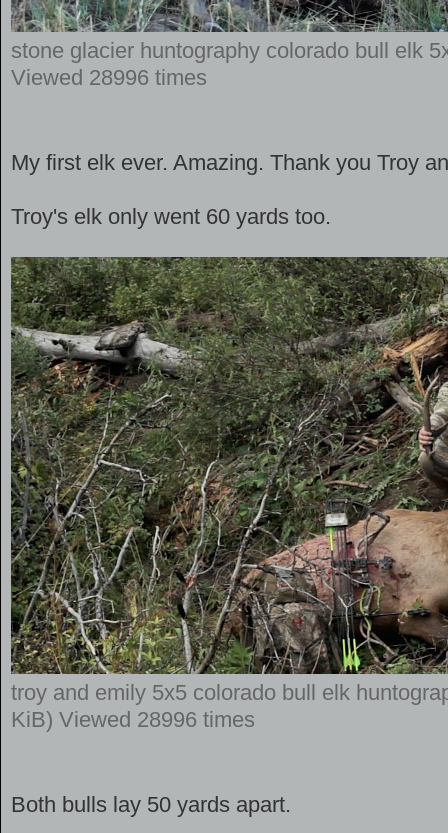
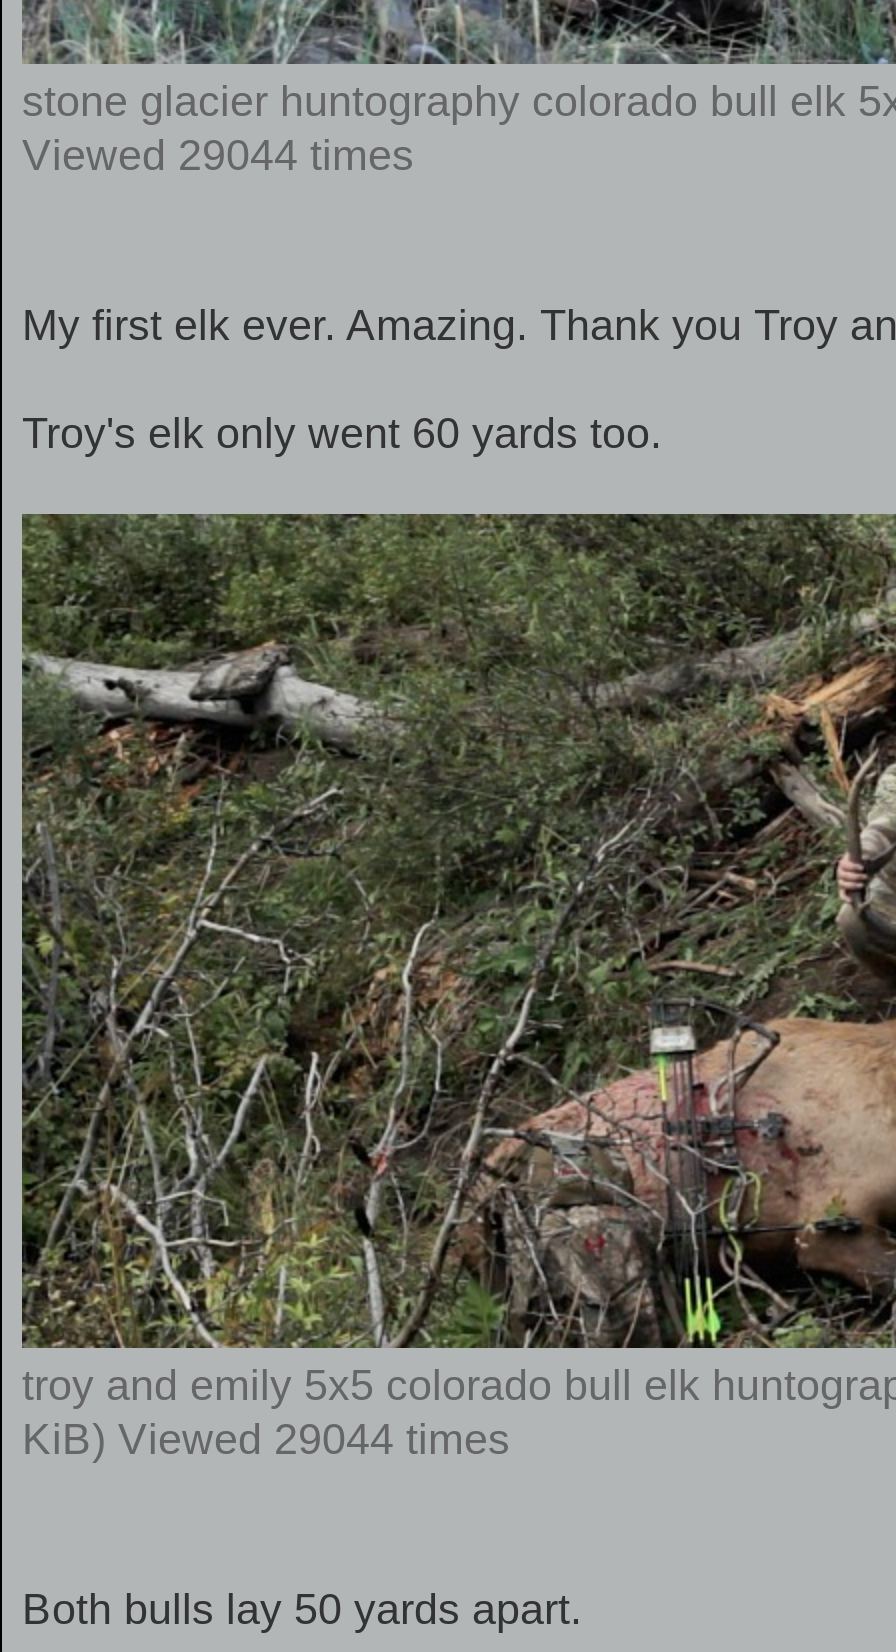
[11,65,207,90] Viewed 28996 times -> [22,130,414,180] Viewed 29044 times
[11,707,255,732] KiB) Viewed 28996 times -> [22,1414,510,1464] KiB) Viewed 29044 times

